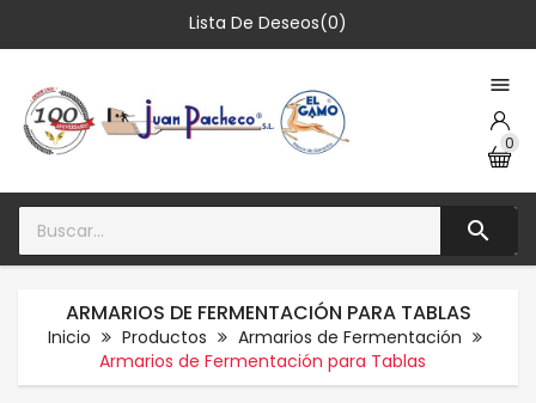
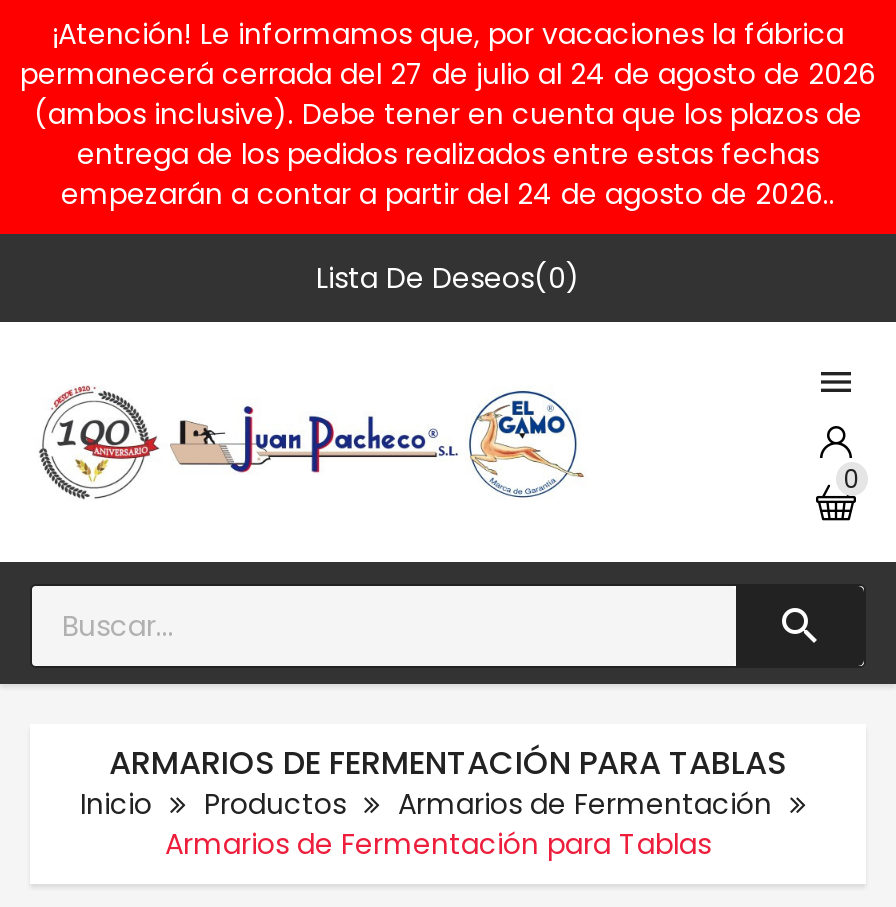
none -> [20,14,876,214] ¡Atención! Le informamos que, por vacaciones la fábrica | permanecerá cerrada del 27 de julio al 24 de agosto de 2026 | (ambos inclusive). Debe tener en cuenta que los plazos de | entrega de los pedidos realizados entre estas fechas | empezarán a contar a partir del 24 de agosto de 2026..

